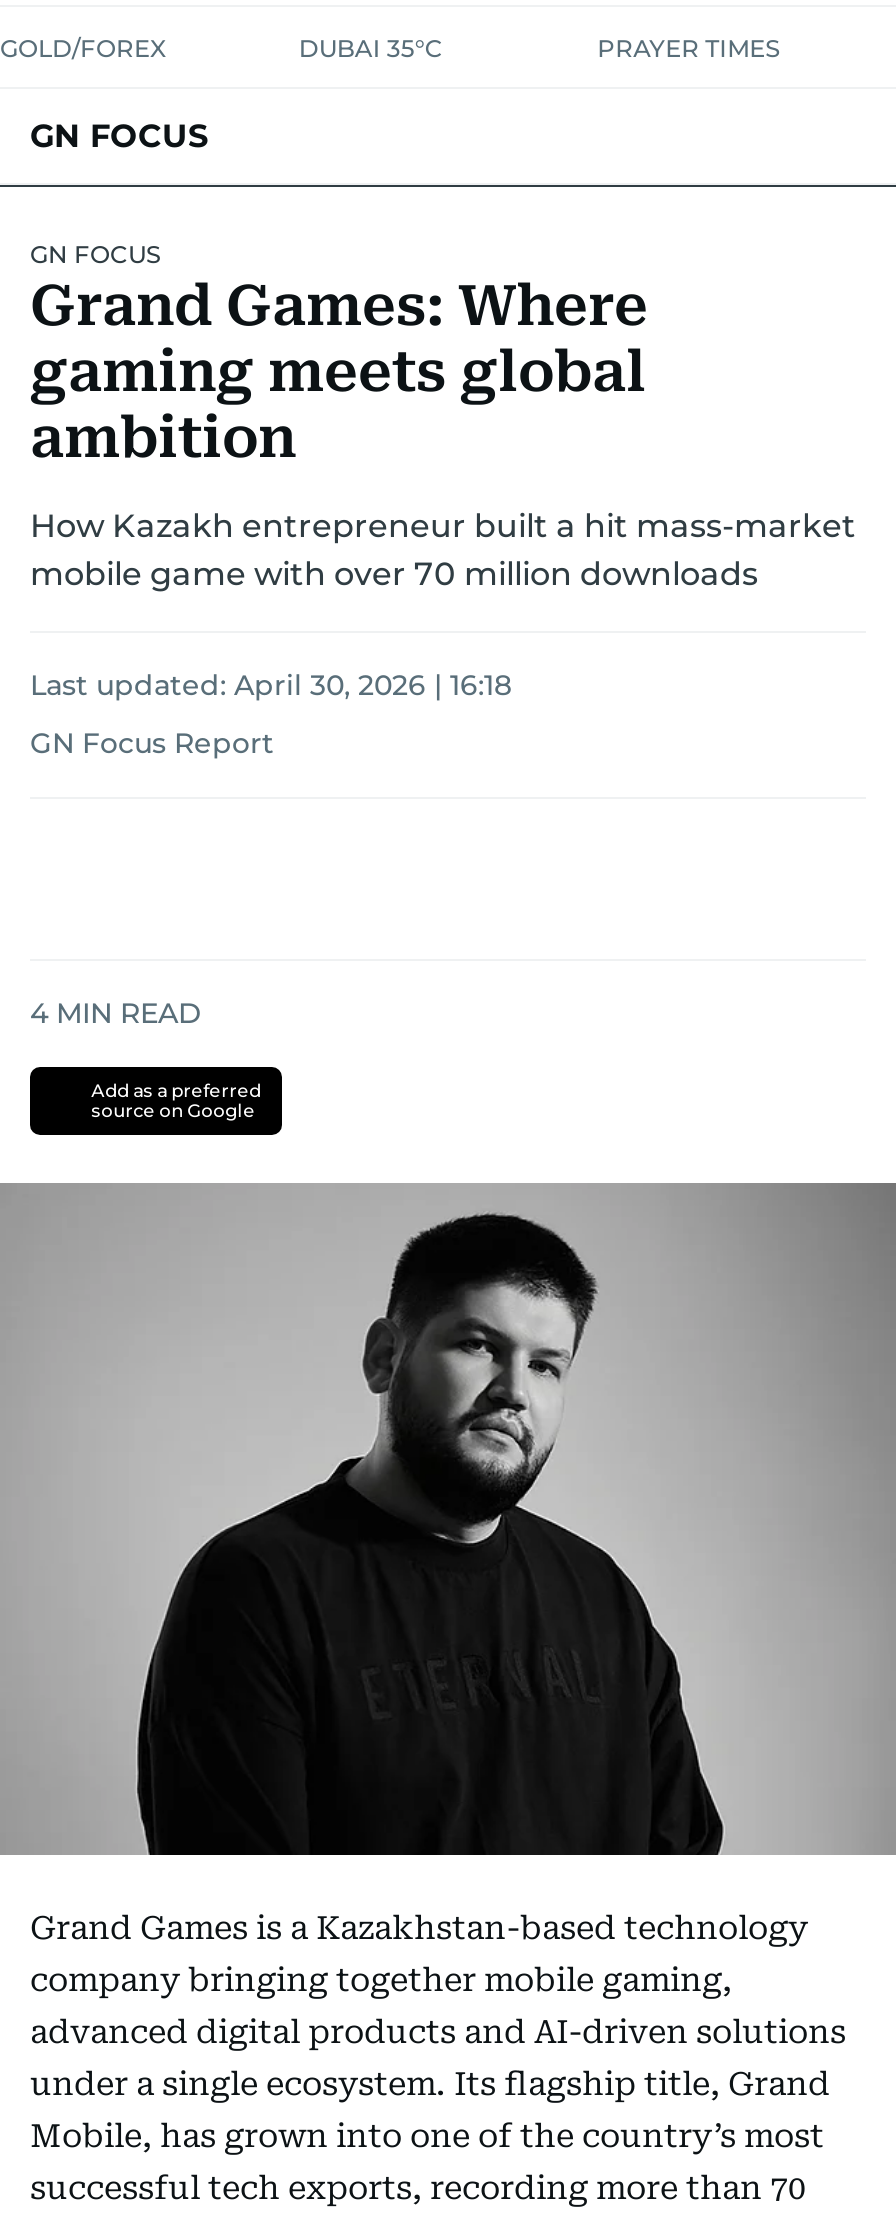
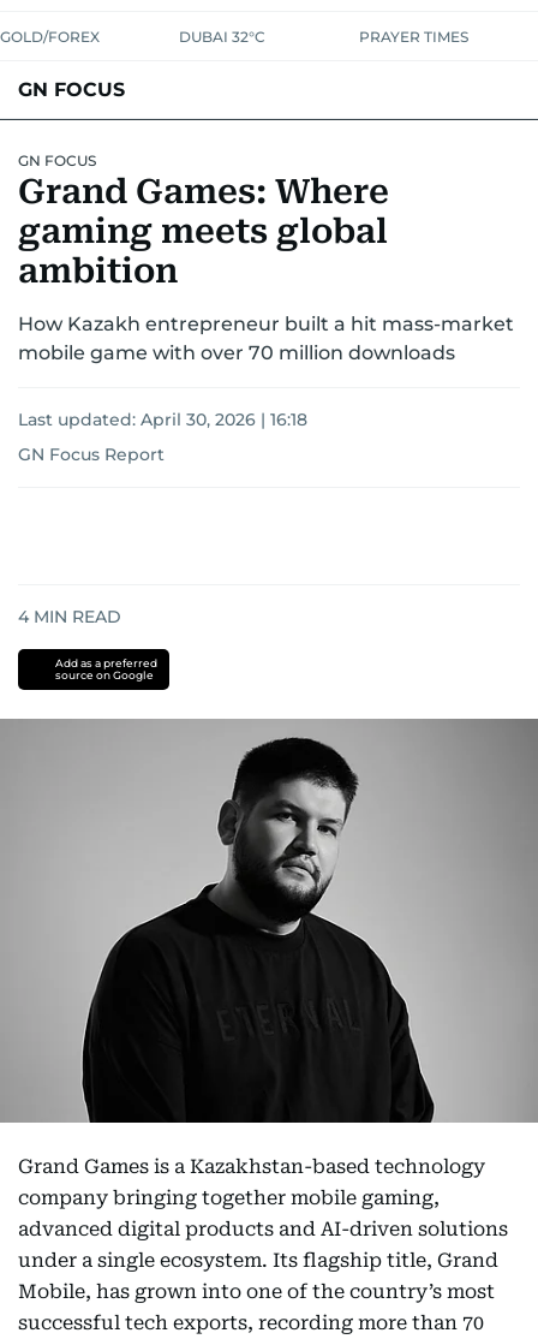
[299,33,443,63] DUBAI 35°C -> [179,28,266,46] DUBAI 32°C

